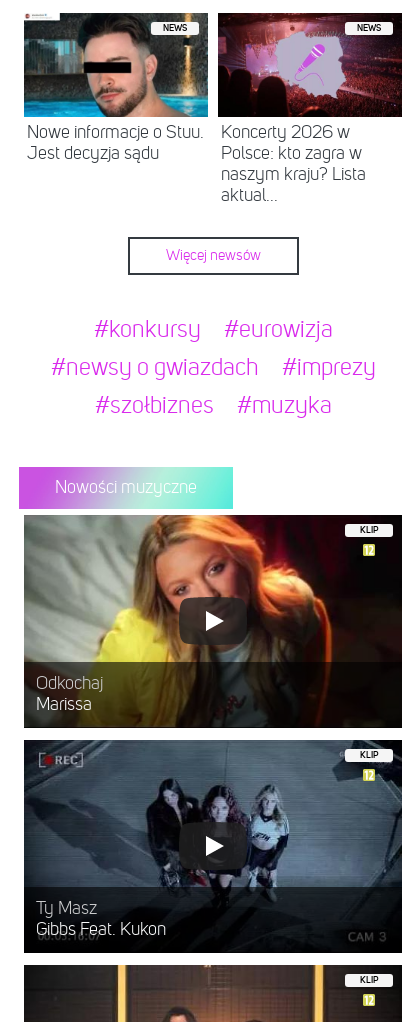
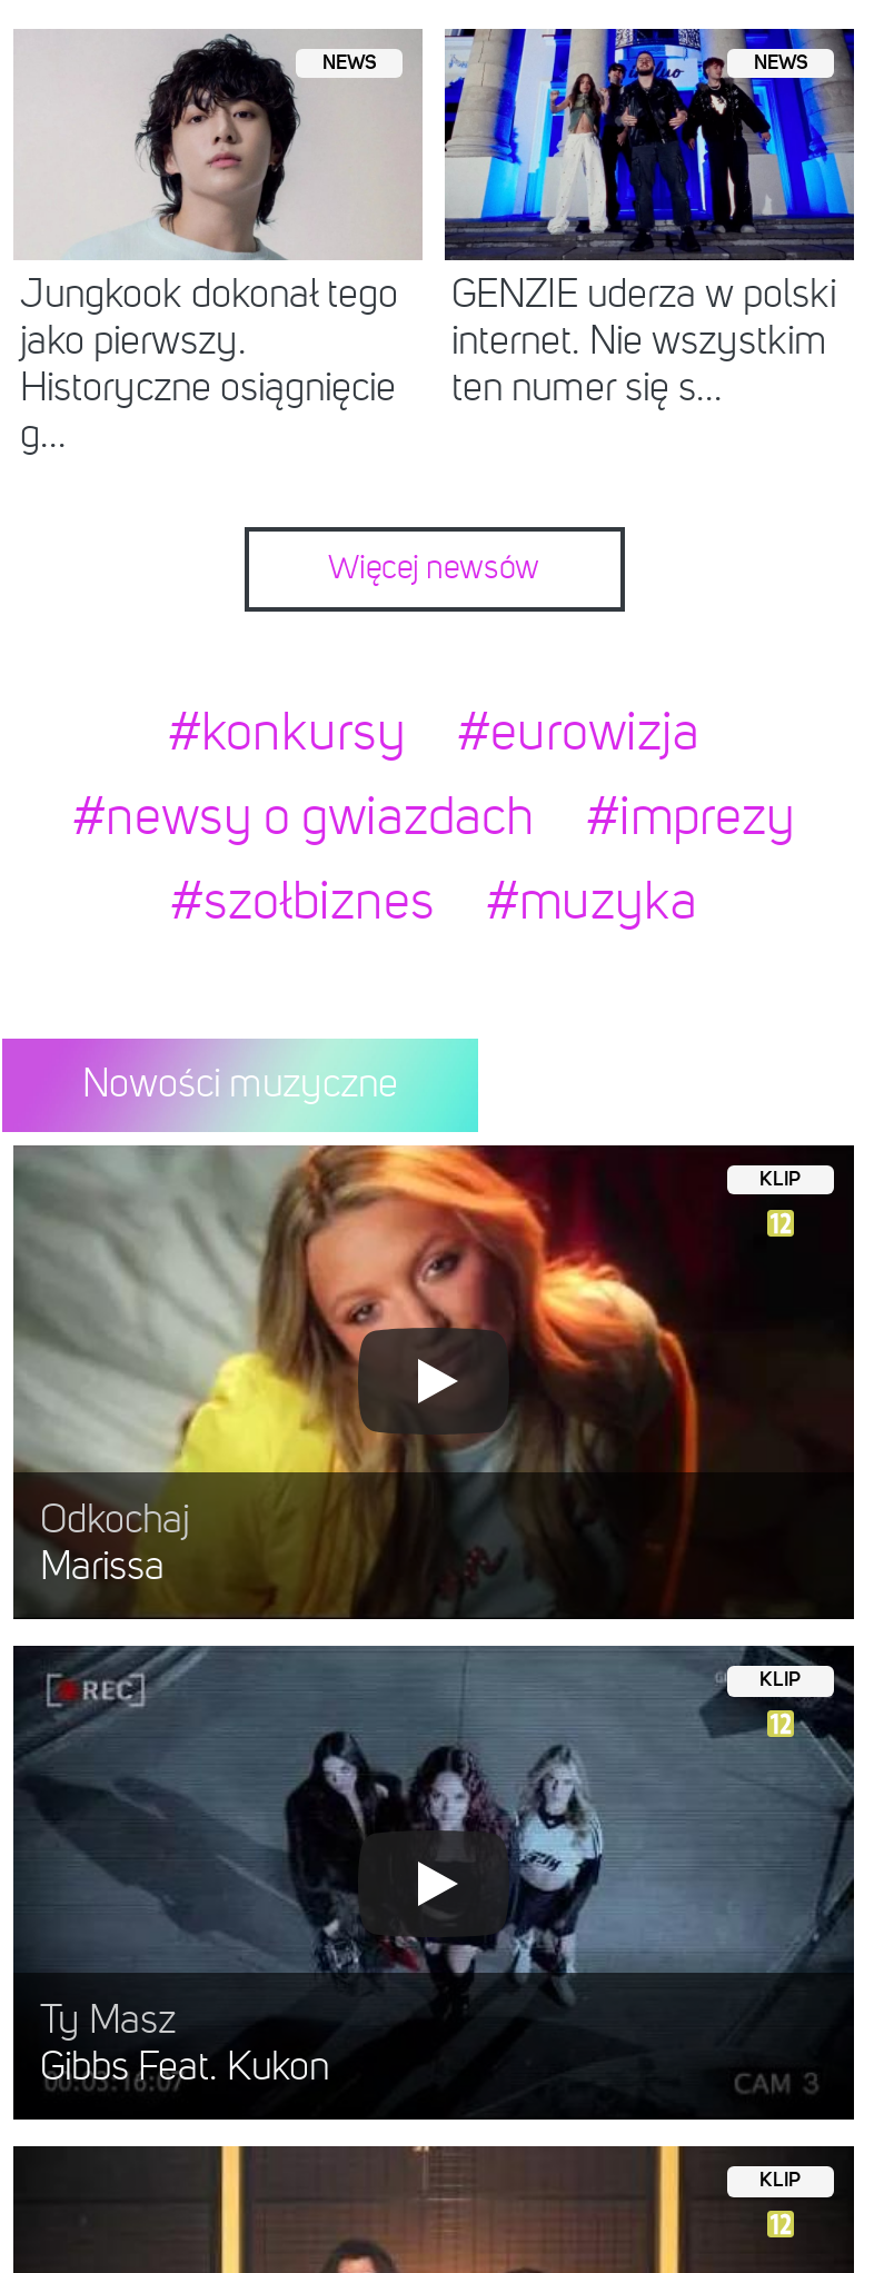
[23,12,209,163] [image] | Nowe informacje o Stuu. | Jest decyzja sądu -> [13,29,423,455] [image] | Jungkook dokonał tego | jako pierwszy. | Historyczne osiągnięcie | g...
[217,12,403,205] [image] | Koncerty 2026 w | Polsce: kto zagra w | naszym kraju? Lista | aktual... -> [443,27,856,409] [image] | GENZIE uderza w polski | internet. Nie wszystkim | ten numer się s...

